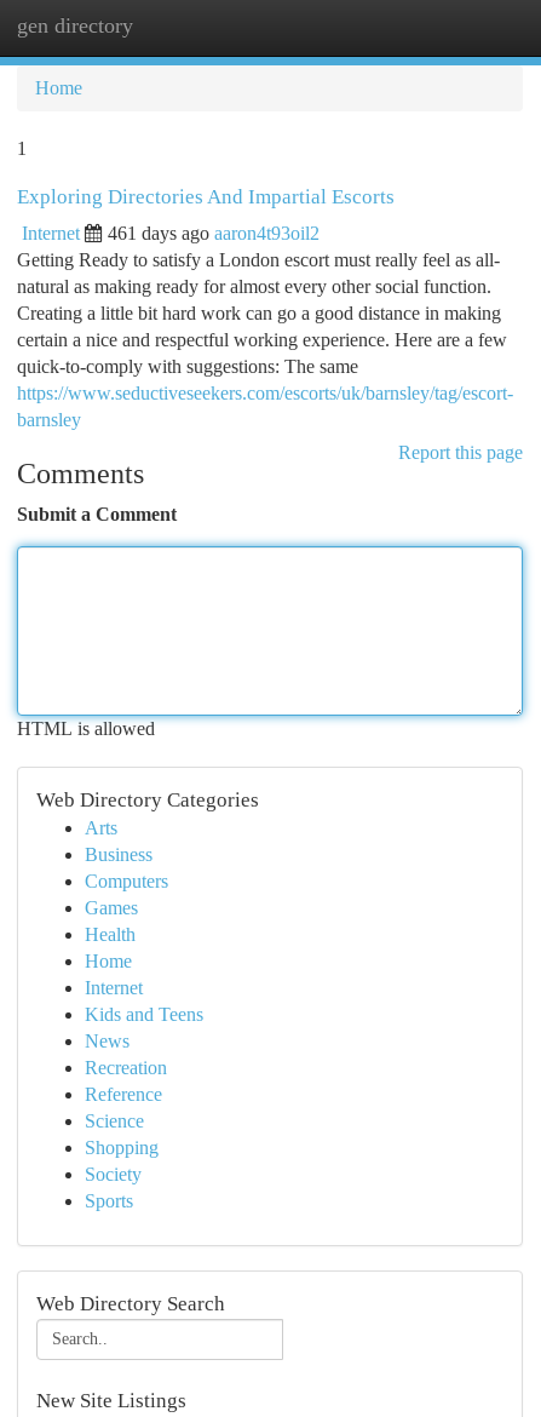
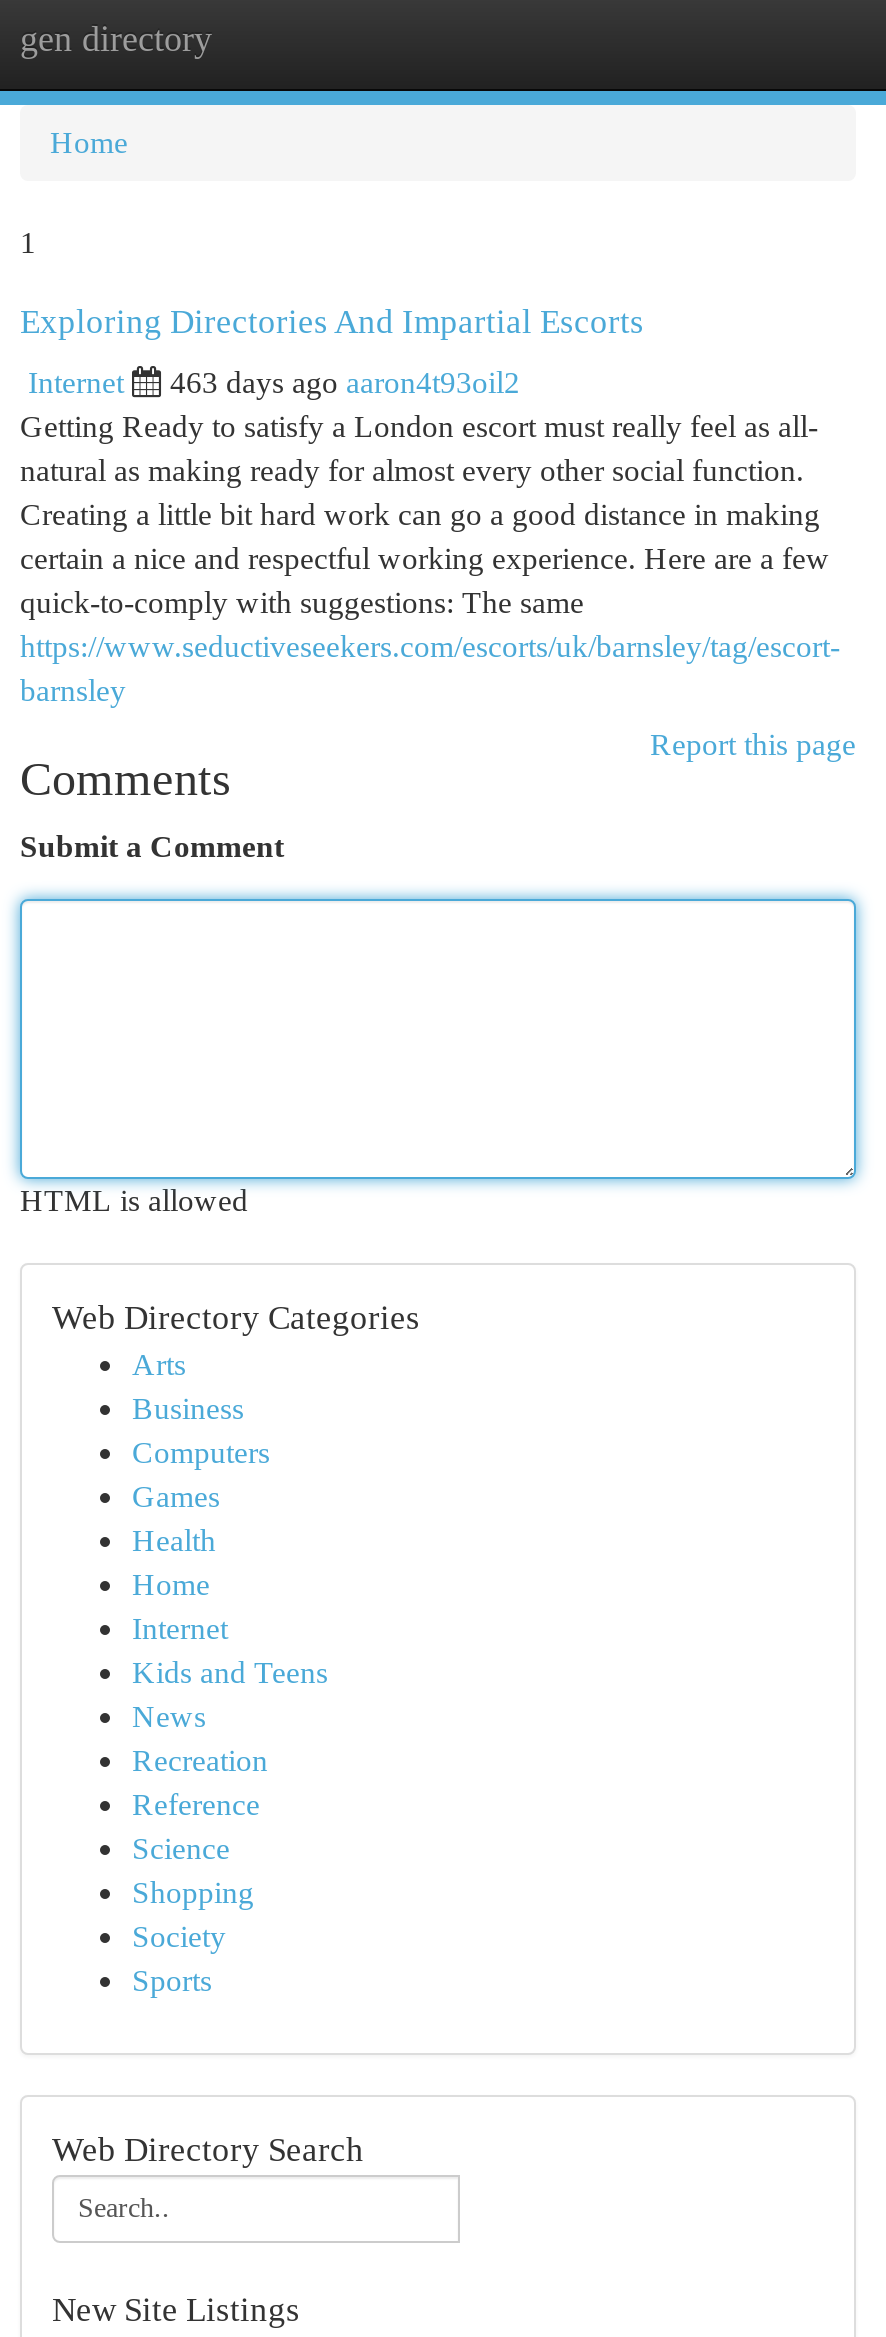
[108,223,320,243] 461 days ago aaron4t93oil2 -> [170,365,520,399] 463 days ago aaron4t93oil2

